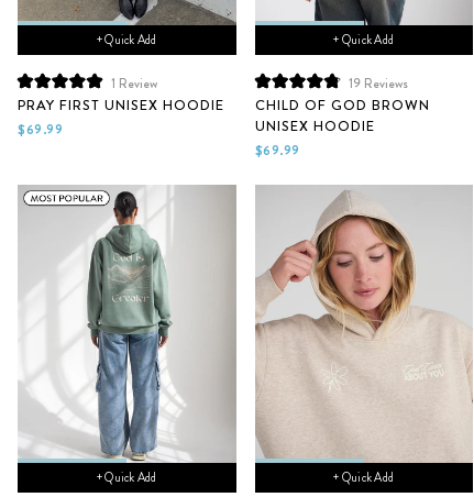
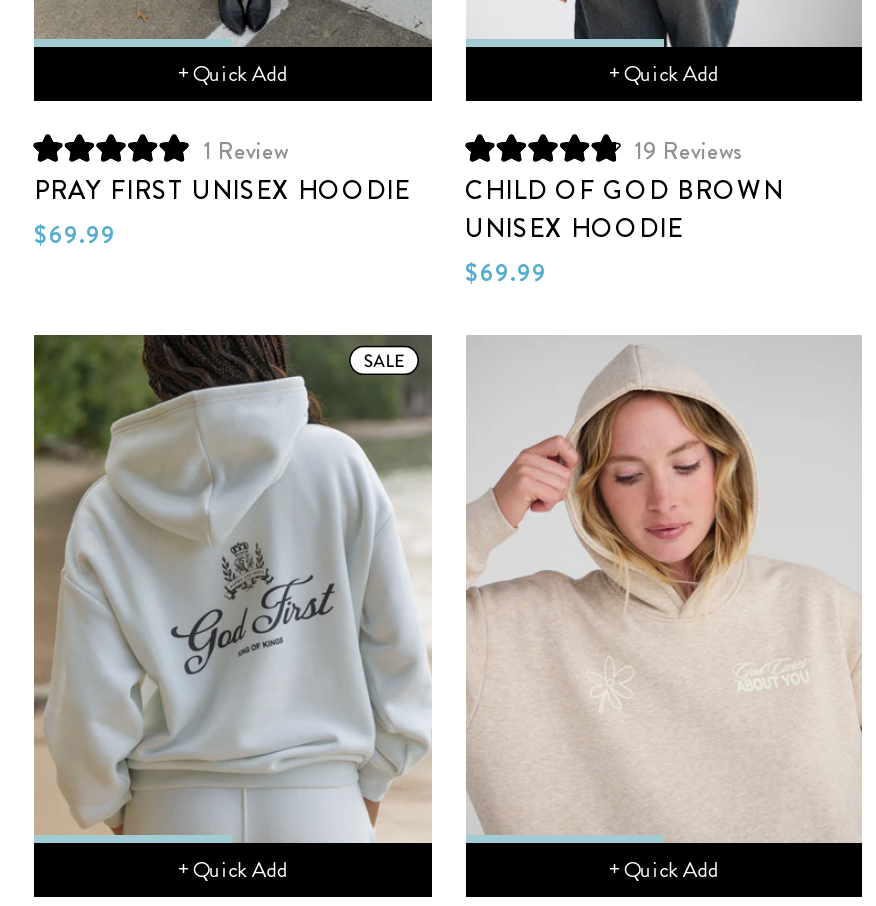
[18,184,236,464] [image] -> [32,332,432,844] [image]

